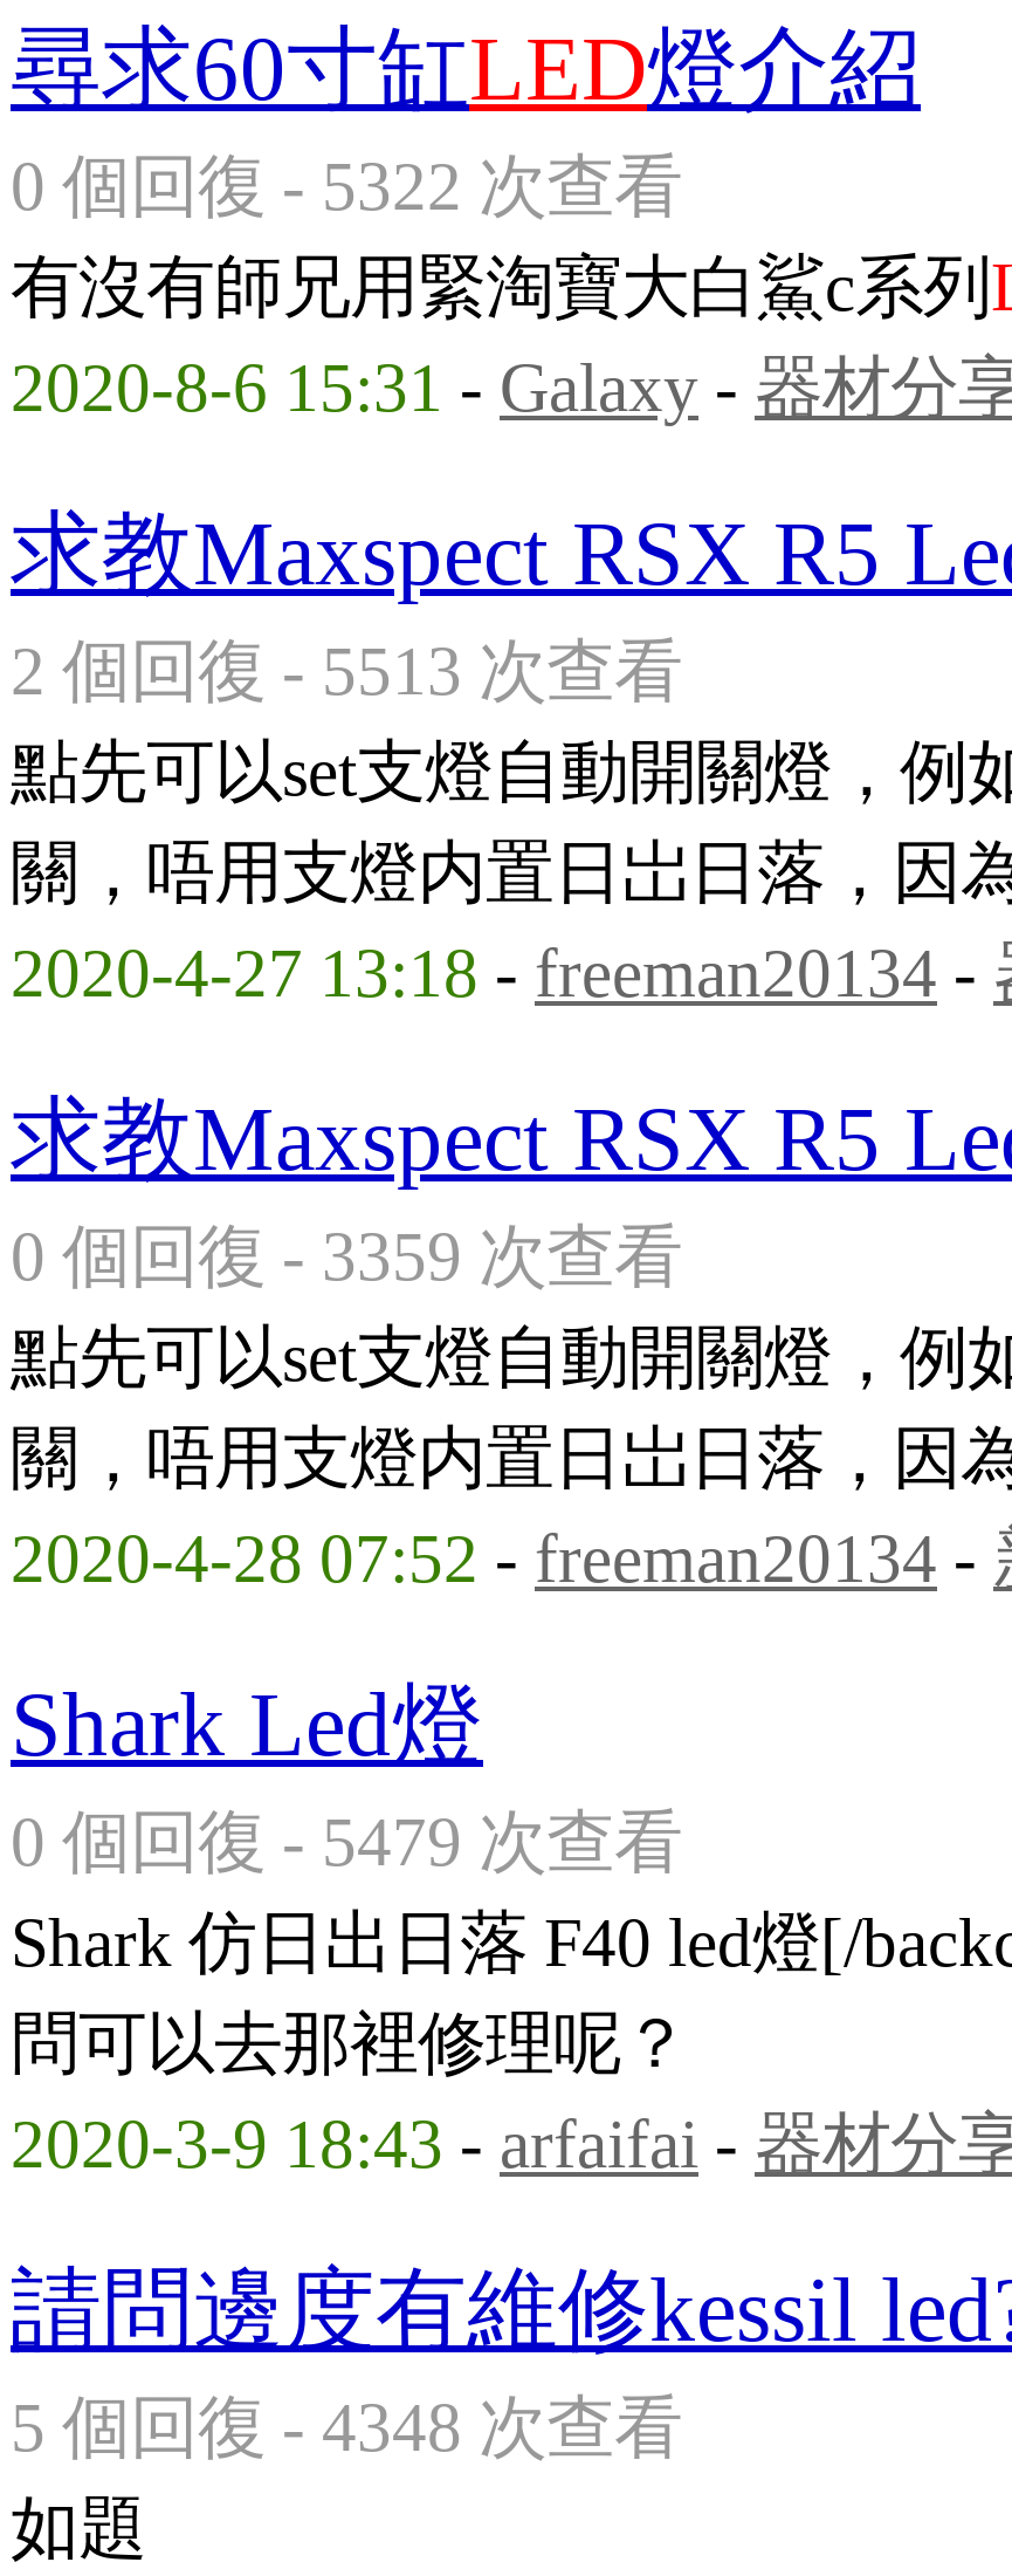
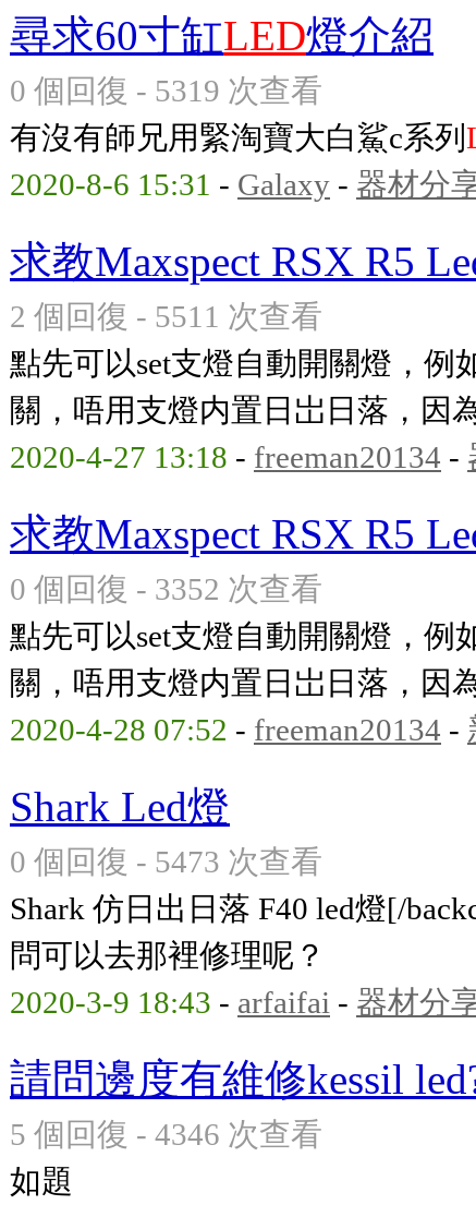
[11,149,682,224] 0 個回復 - 5322 次查看 -> [10,73,322,108] 0 個回復 - 5319 次查看
[11,633,682,708] 2 個回復 - 5513 次查看 -> [10,299,322,334] 2 個回復 - 5511 次查看
[11,1219,682,1294] 0 個回復 - 3359 次查看 -> [10,571,322,606] 0 個回復 - 3352 次查看
[11,1804,682,1879] 0 個回復 - 5479 次查看 -> [10,844,322,879] 0 個回復 - 5473 次查看
[11,2390,682,2465] 5 個回復 - 4348 次查看 -> [10,1117,322,1152] 5 個回復 - 4346 次查看

